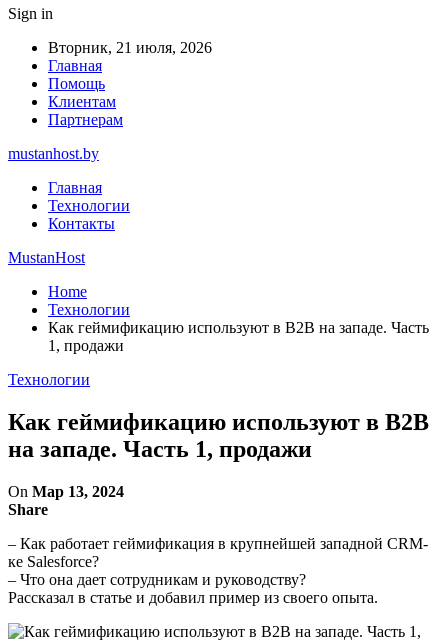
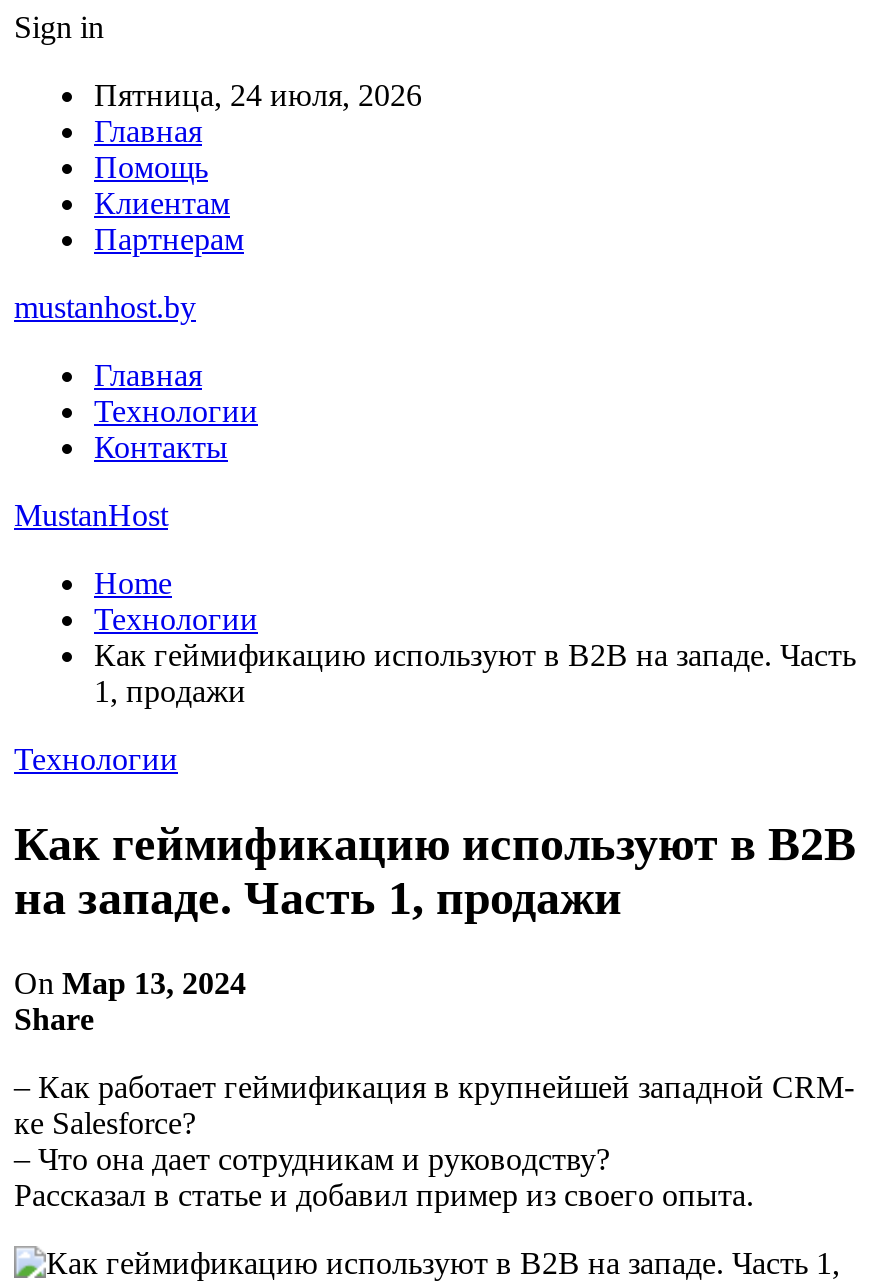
[48,39,212,56] Вторник, 21 июля, 2026 -> [94,78,422,112] Пятница, 24 июля, 2026

